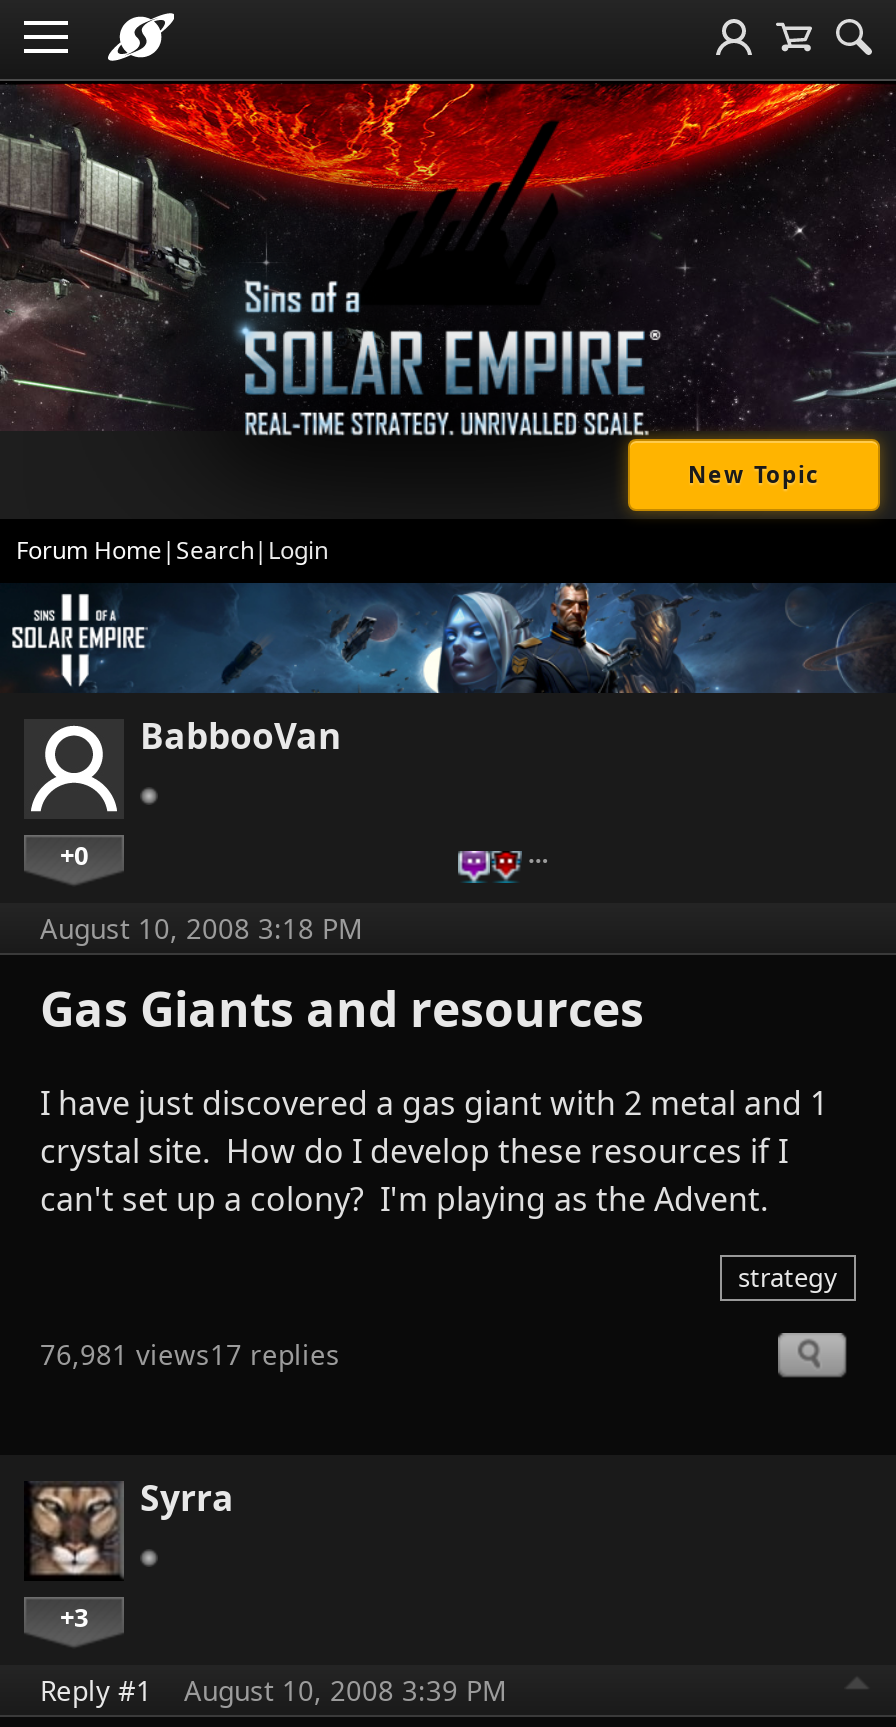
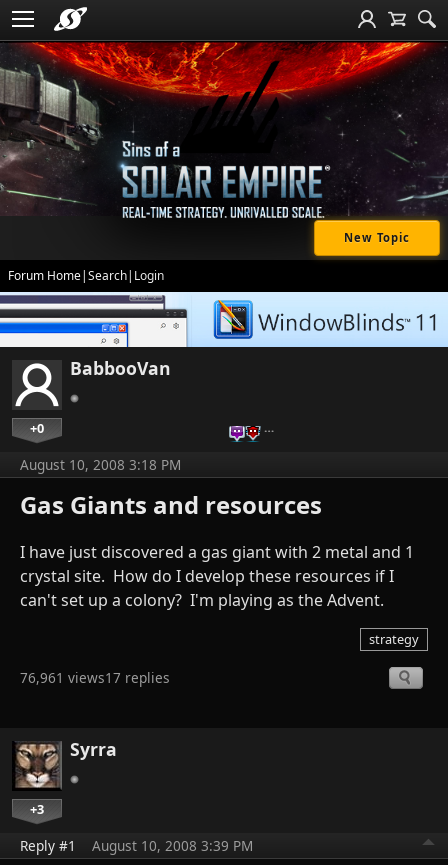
[6,583,890,695] [image] -> [3,291,445,348] [image]
[40,1334,340,1372] 76,981 views17 replies -> [20,668,170,687] 76,961 views17 replies

